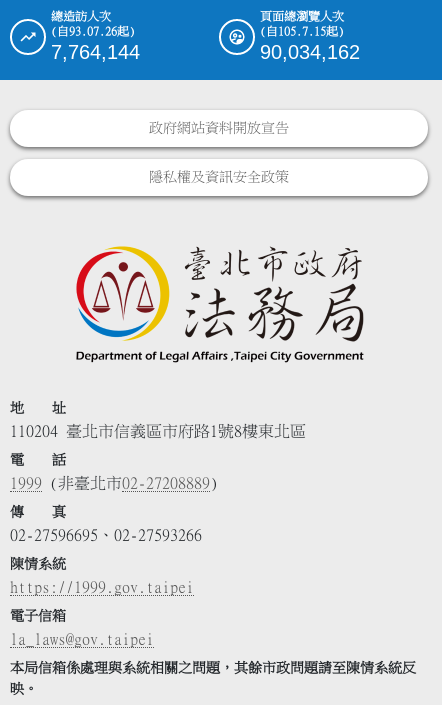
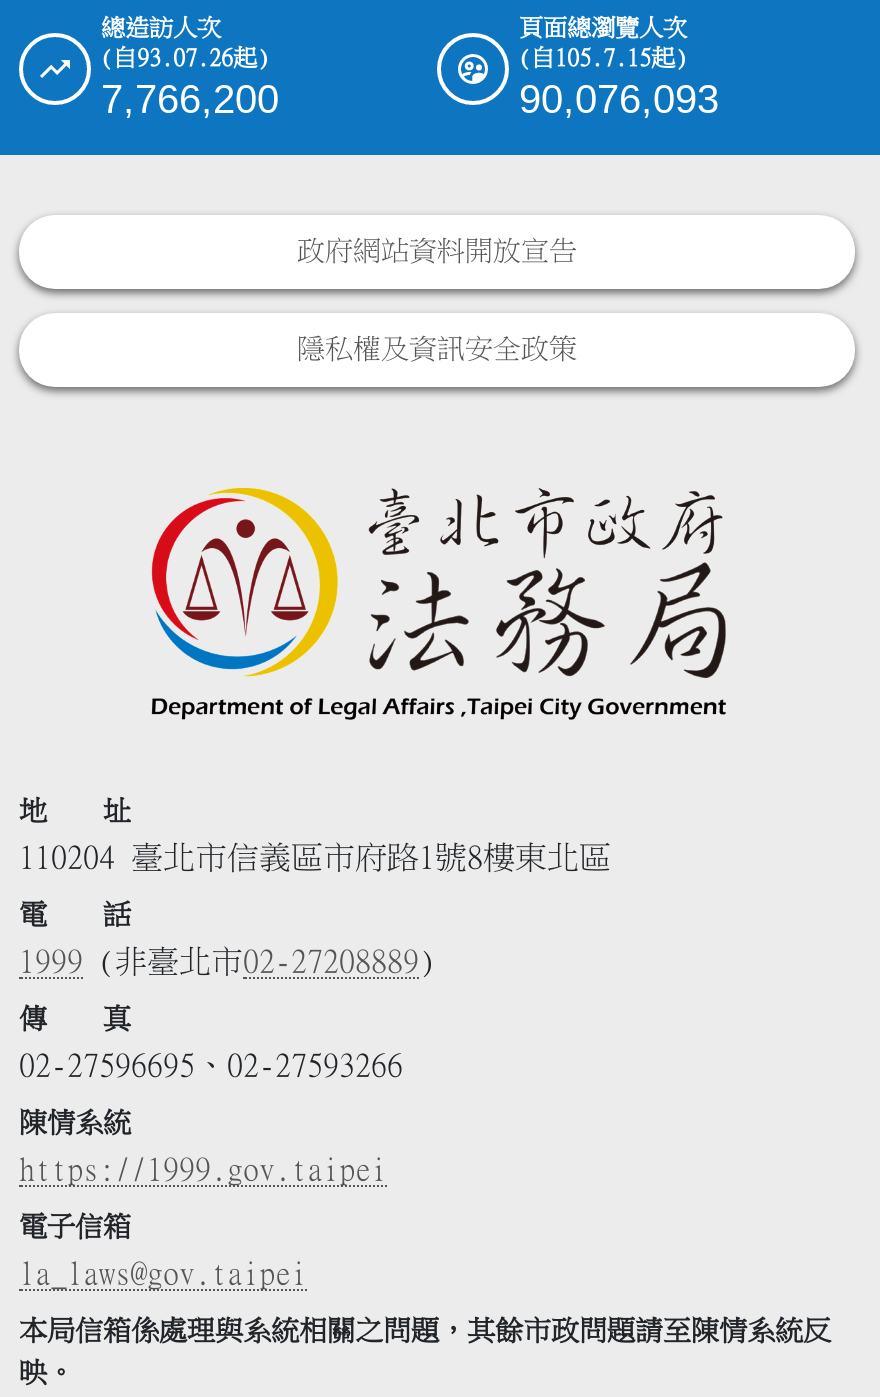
[51,41,140,63] 7,764,144 -> [101,77,279,121] 7,766,200
[260,41,360,63] 90,034,162 -> [519,77,719,121] 90,076,093

